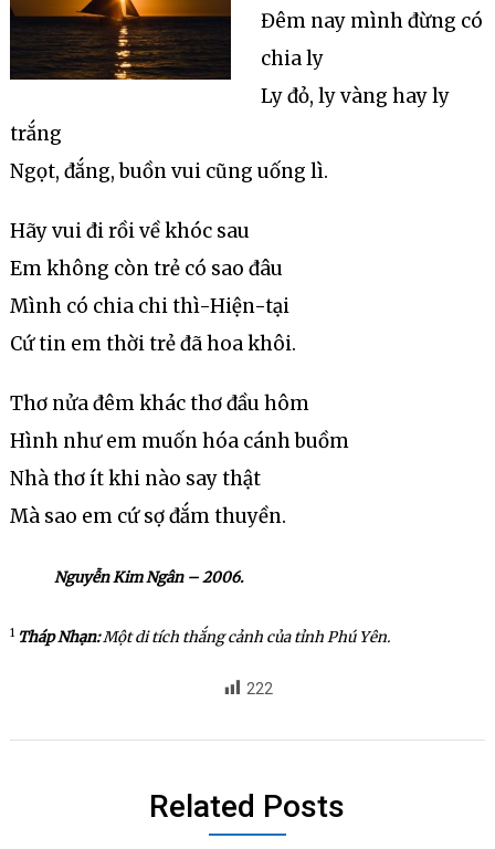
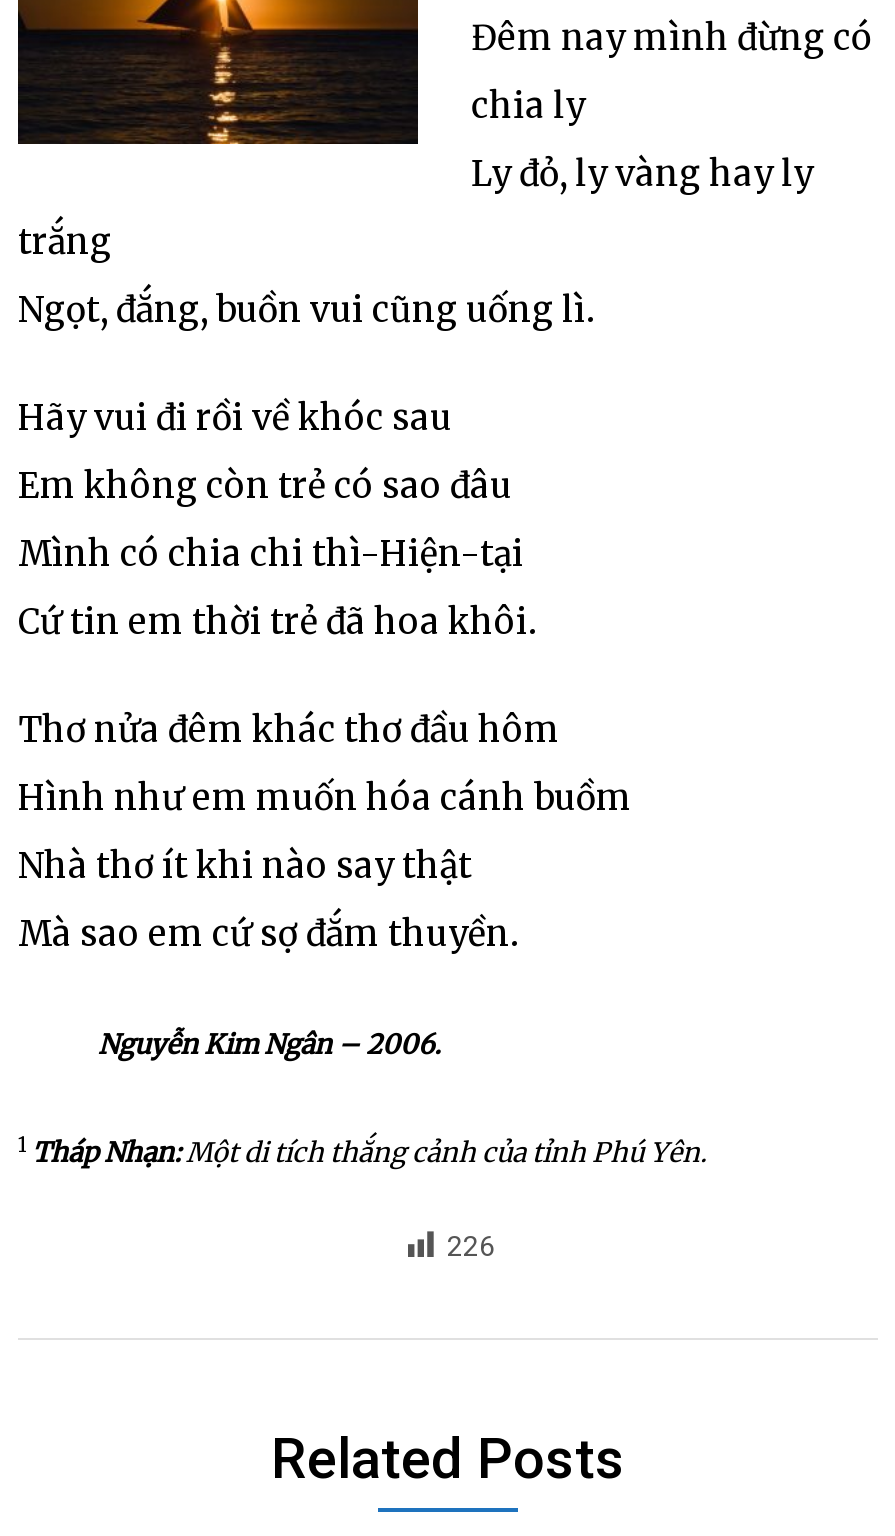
[247,680,273,698] 222 -> [447,1230,495,1262] 226

